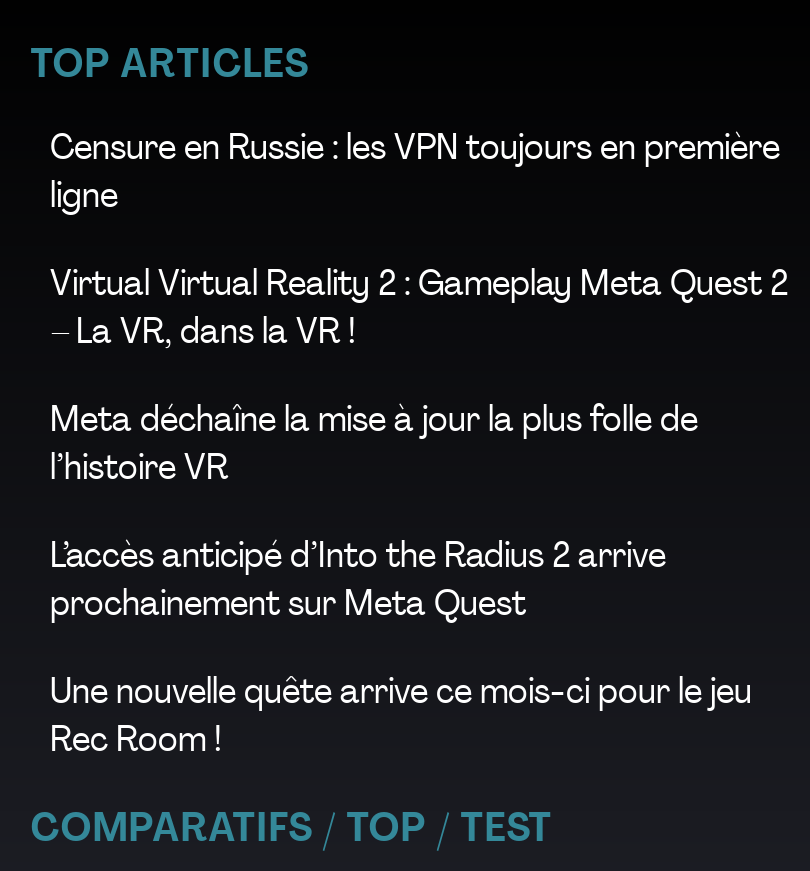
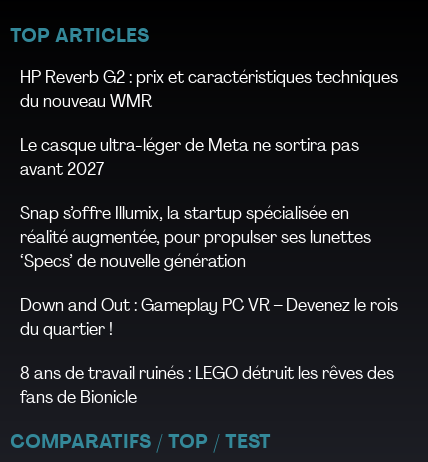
[50,130,780,216] Censure en Russie : les VPN toujours en première | ligne -> [20,69,398,112] HP Reverb G2 : prix et caractéristiques techniques | du nouveau WMR
[50,266,788,352] Virtual Virtual Reality 2 : Gameplay Meta Quest 2 | – La VR, dans la VR ! -> [20,137,359,180] Le casque ultra-léger de Meta ne sortira pas | avant 2027
[50,402,698,488] Meta déchaîne la mise à jour la plus folle de | l’histoire VR -> [20,205,371,272] Snap s’offre Illumix, la startup spécialisée en | réalité augmentée, pour propulser ses lunettes | ‘Specs’ de nouvelle génération
[50,538,666,624] L’accès anticipé d’Into the Radius 2 arrive | prochainement sur Meta Quest -> [20,297,398,340] Down and Out : Gameplay PC VR – Devenez le rois | du quartier !
[50,674,752,760] Une nouvelle quête arrive ce mois-ci pour le jeu | Rec Room ! -> [20,365,394,408] 8 ans de travail ruinés : LEGO détruit les rêves des | fans de Bionicle

